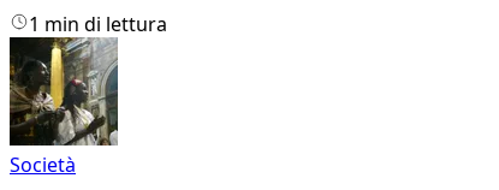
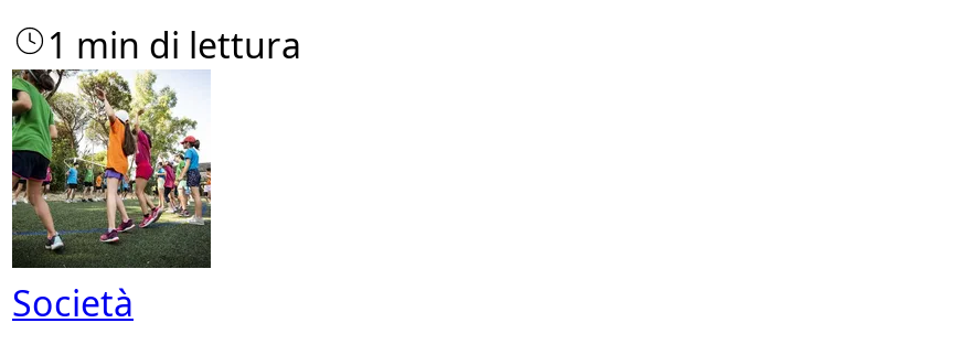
[8,36,119,147] [image] -> [10,68,213,271] [image]

